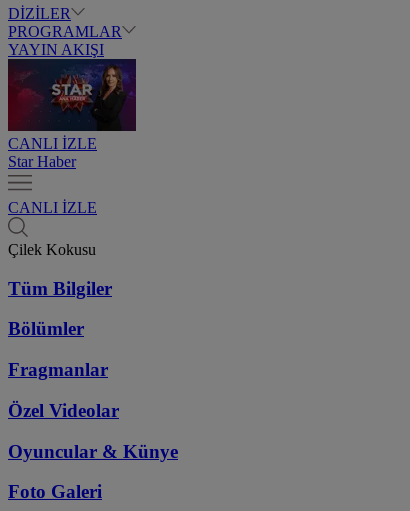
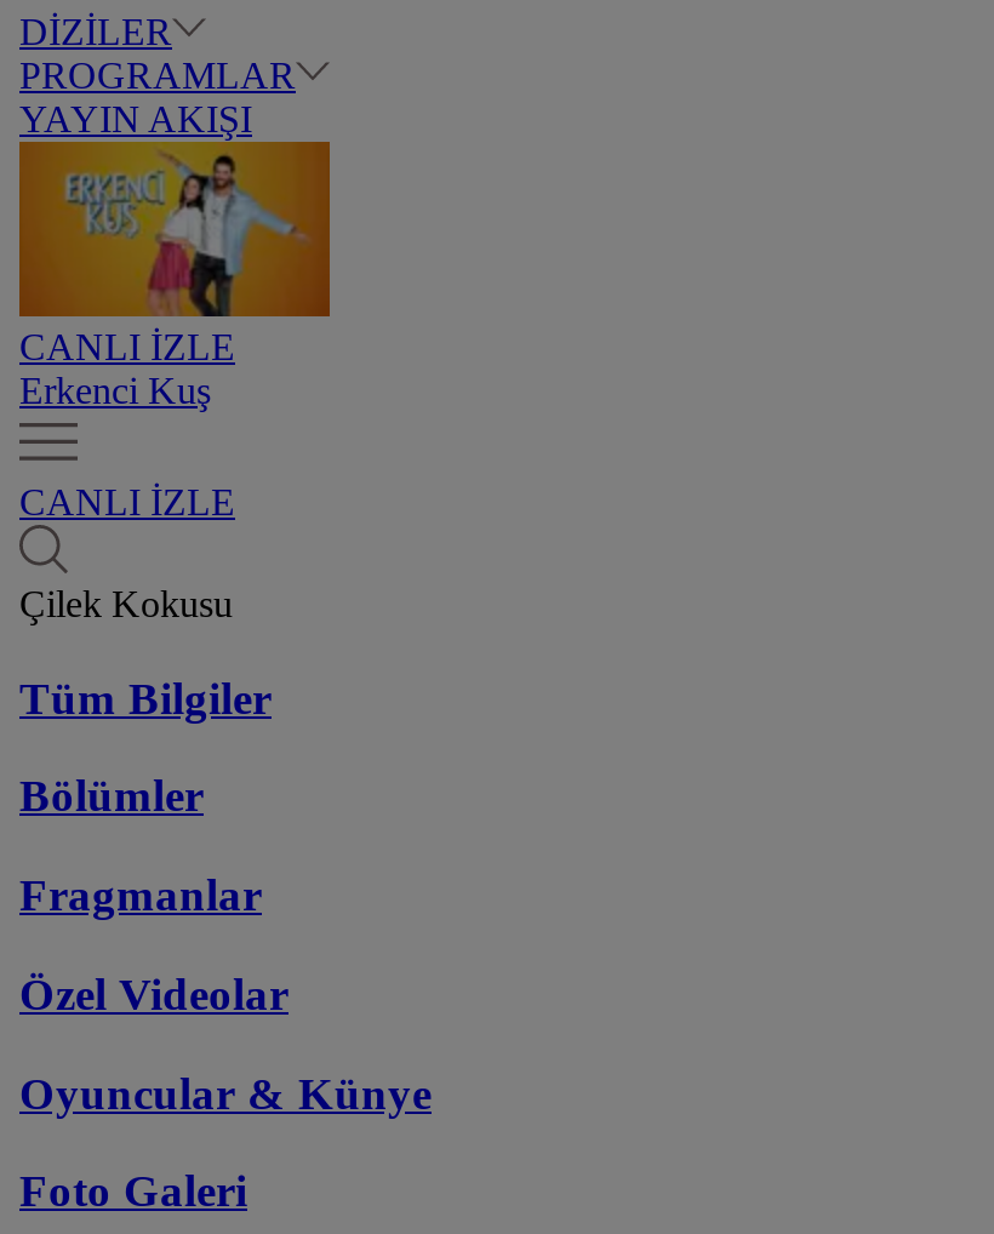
[7,58,137,170] [image] | Star Haber -> [17,139,332,411] [image] | Erkenci Kuş

